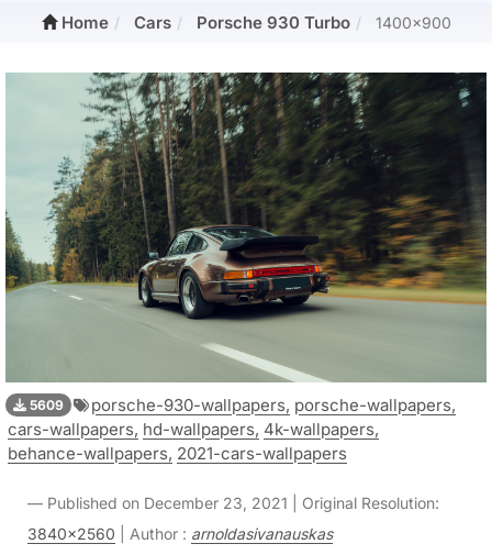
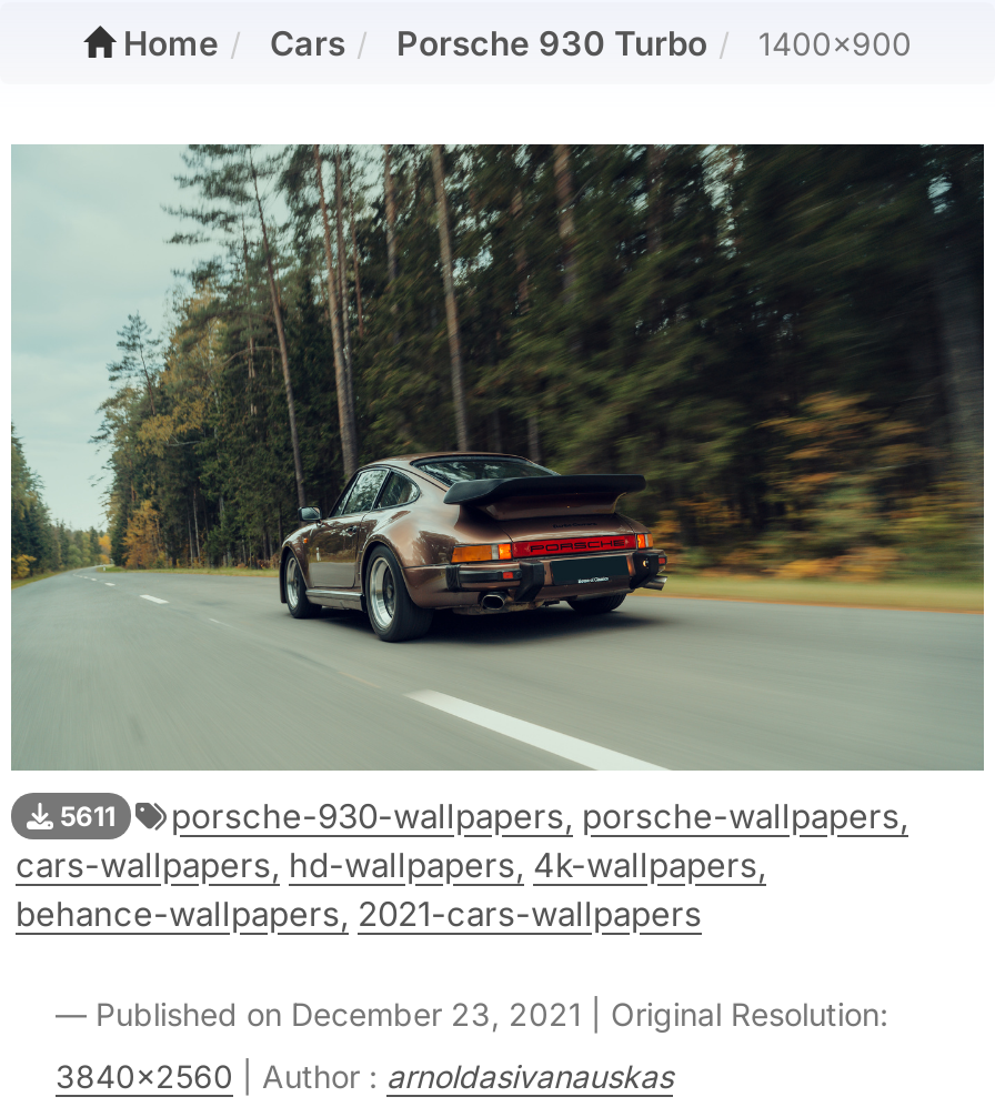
[26,394,456,415] 5609 porsche-930-wallpapers, porsche-wallpapers, -> [53,794,908,836] 5611 porsche-930-wallpapers, porsche-wallpapers,

